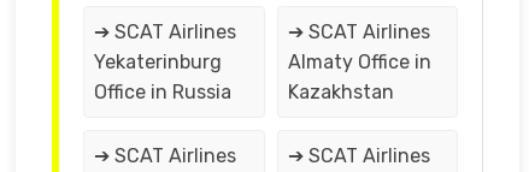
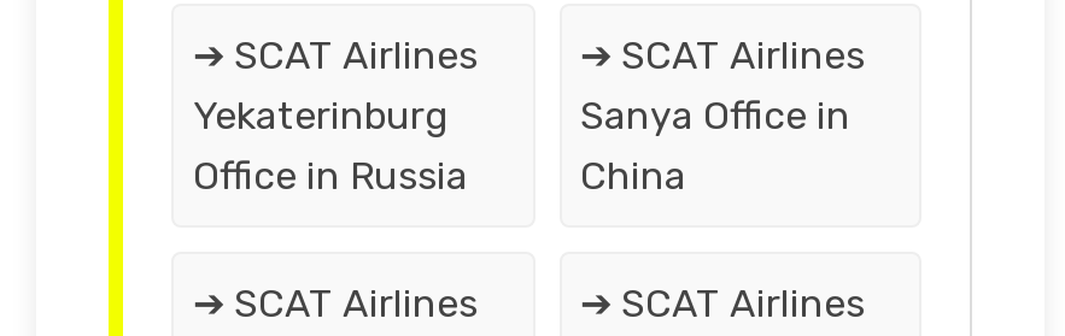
[287,50,431,103] Almaty Office in | Kazakhstan -> [580,92,850,198] Sanya Office in | China

